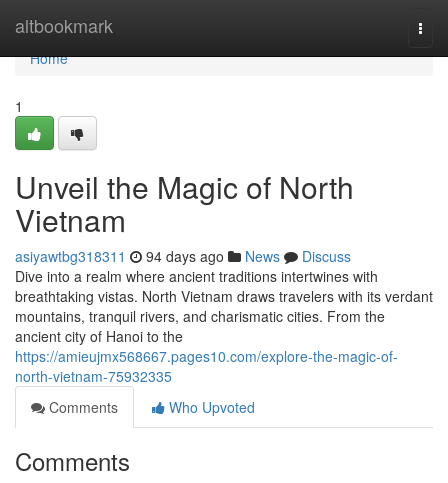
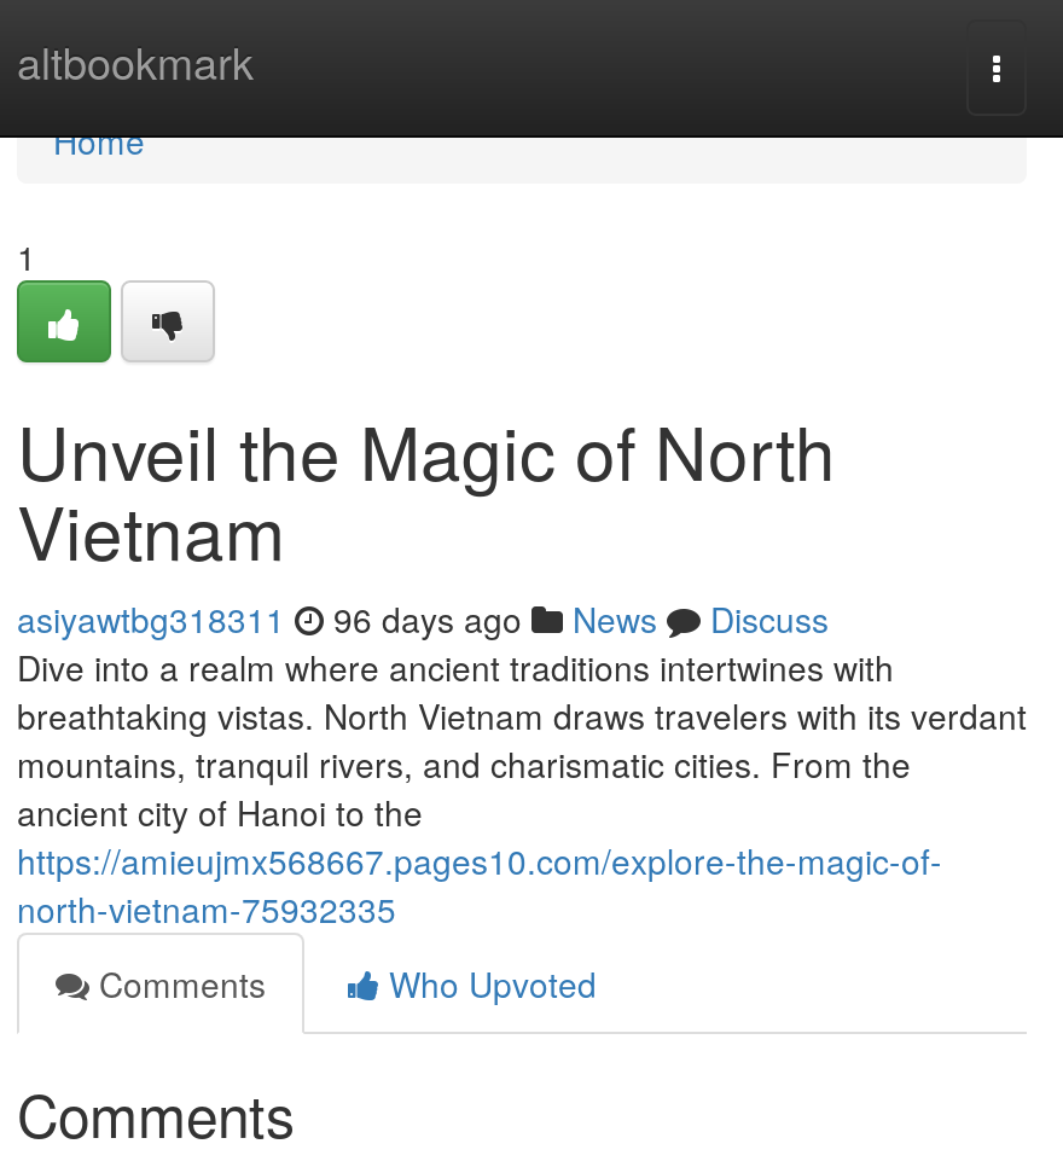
[15,246,351,266] asiyawtbg318311 94 days ago News Discuss -> [17,594,829,643] asiyawtbg318311 96 days ago News Discuss

